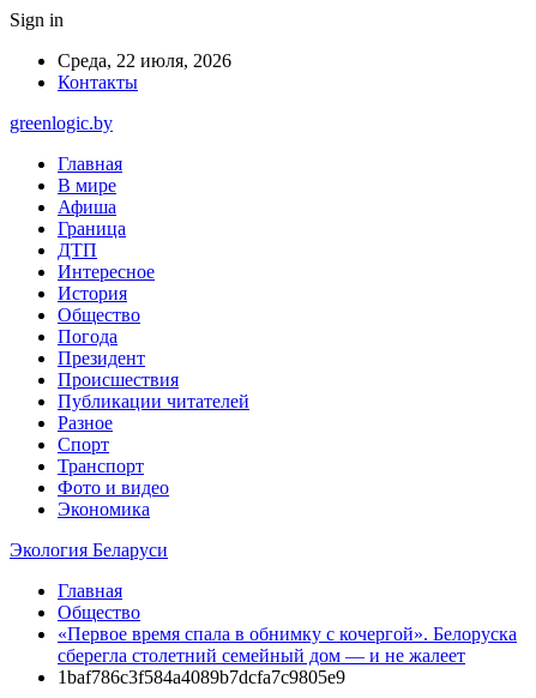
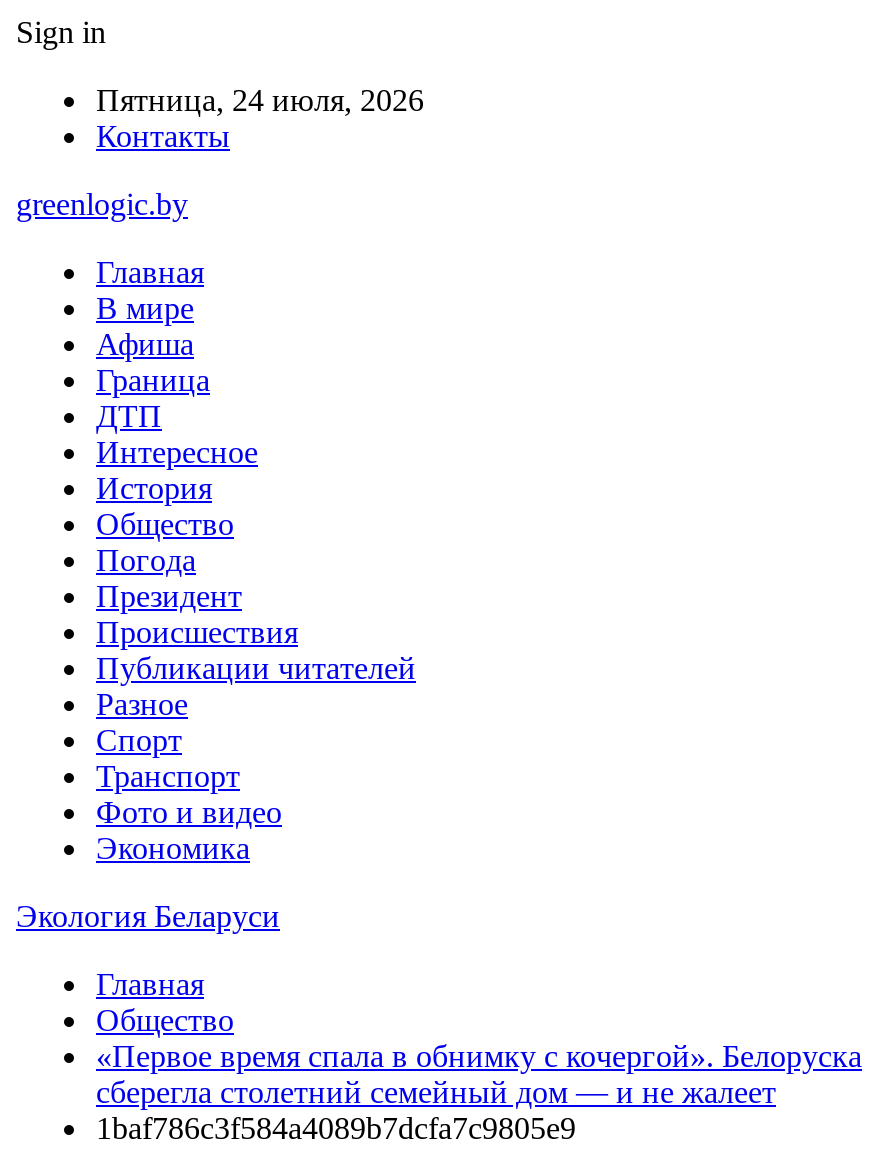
[58,50,231,71] Среда, 22 июля, 2026 -> [96,83,424,117] Пятница, 24 июля, 2026

